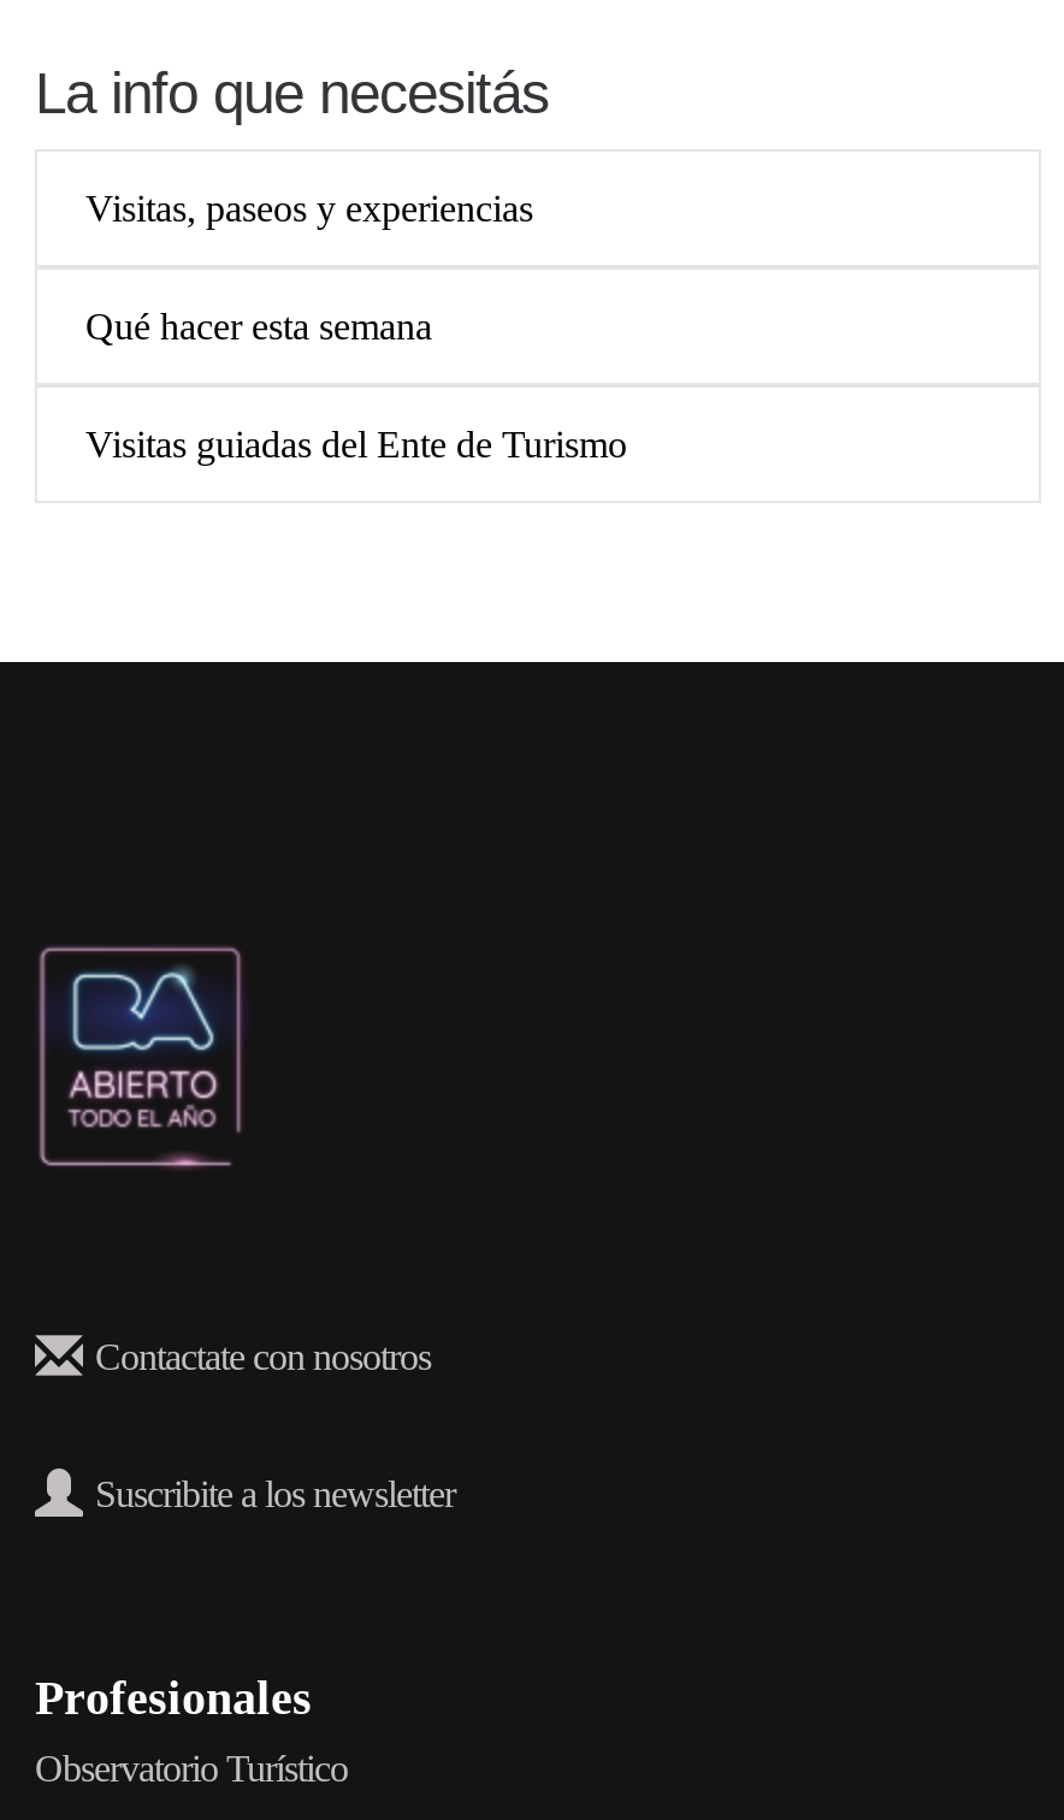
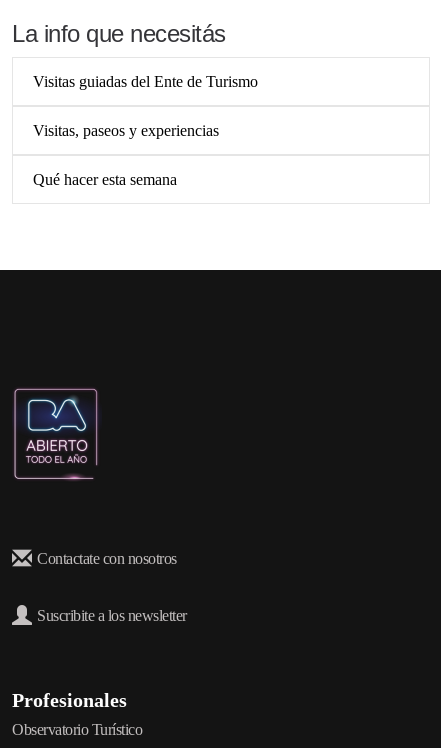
moved [85,189,533,348] -> [33,122,219,188]: Visitas, paseos y experiencias | Qué hacer esta semana
moved [85,425,627,466] -> [33,73,258,90]: Visitas guiadas del Ente de Turismo

